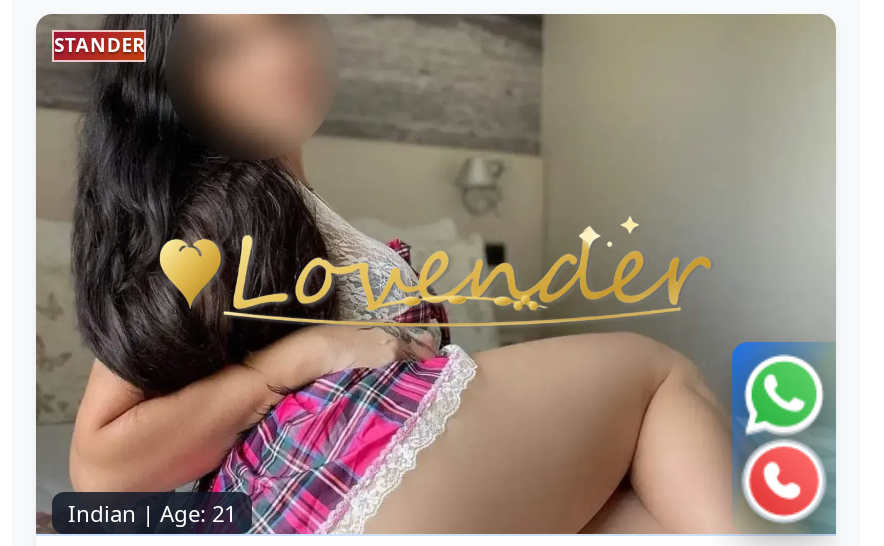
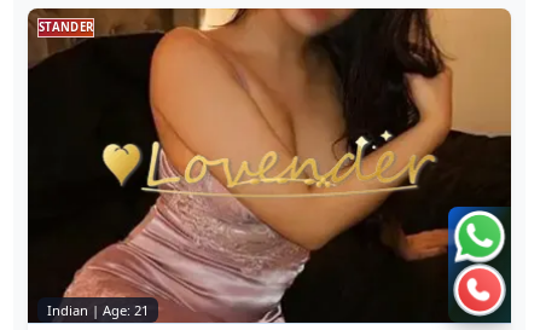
[34,12,836,536] [image] -> [27,7,512,324] [image]

